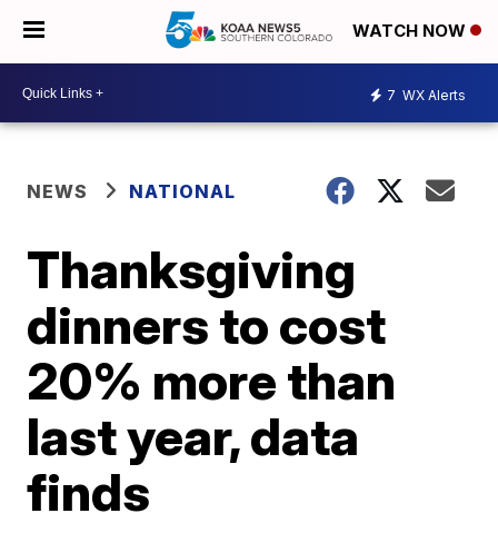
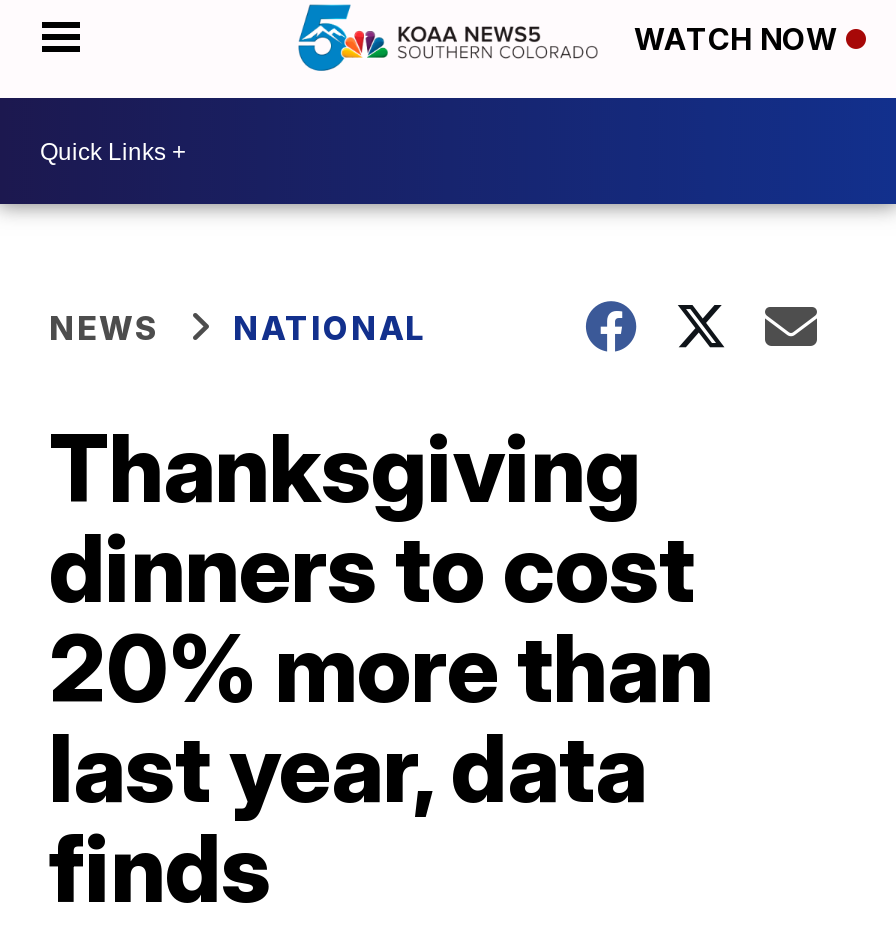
[387,86,466,103] 7 WX Alerts -> none

